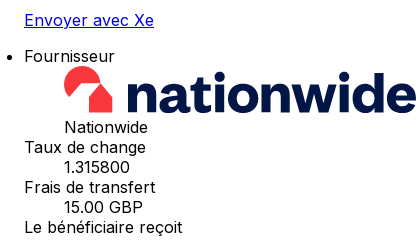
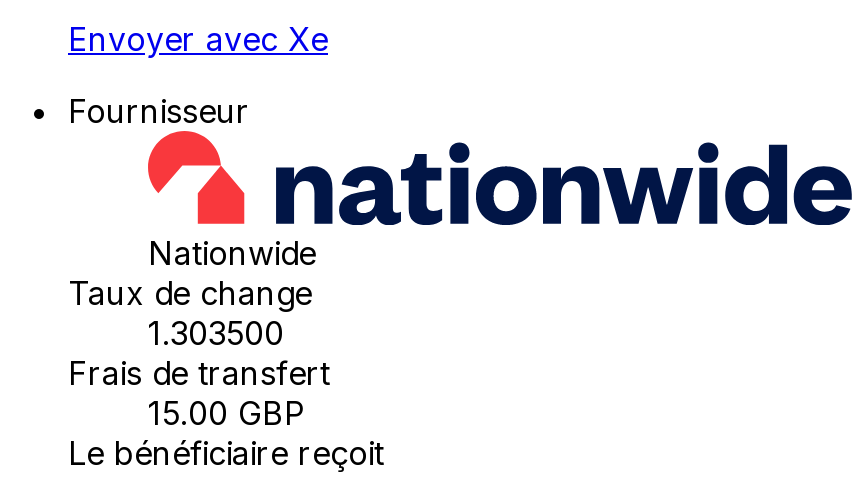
[64,157,130,177] 1.315800 -> [148,313,284,353] 1.303500

